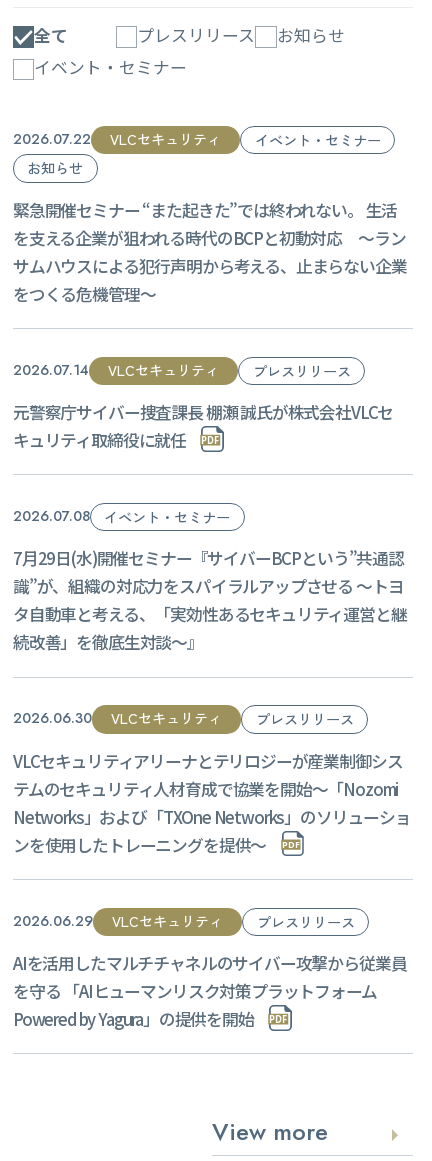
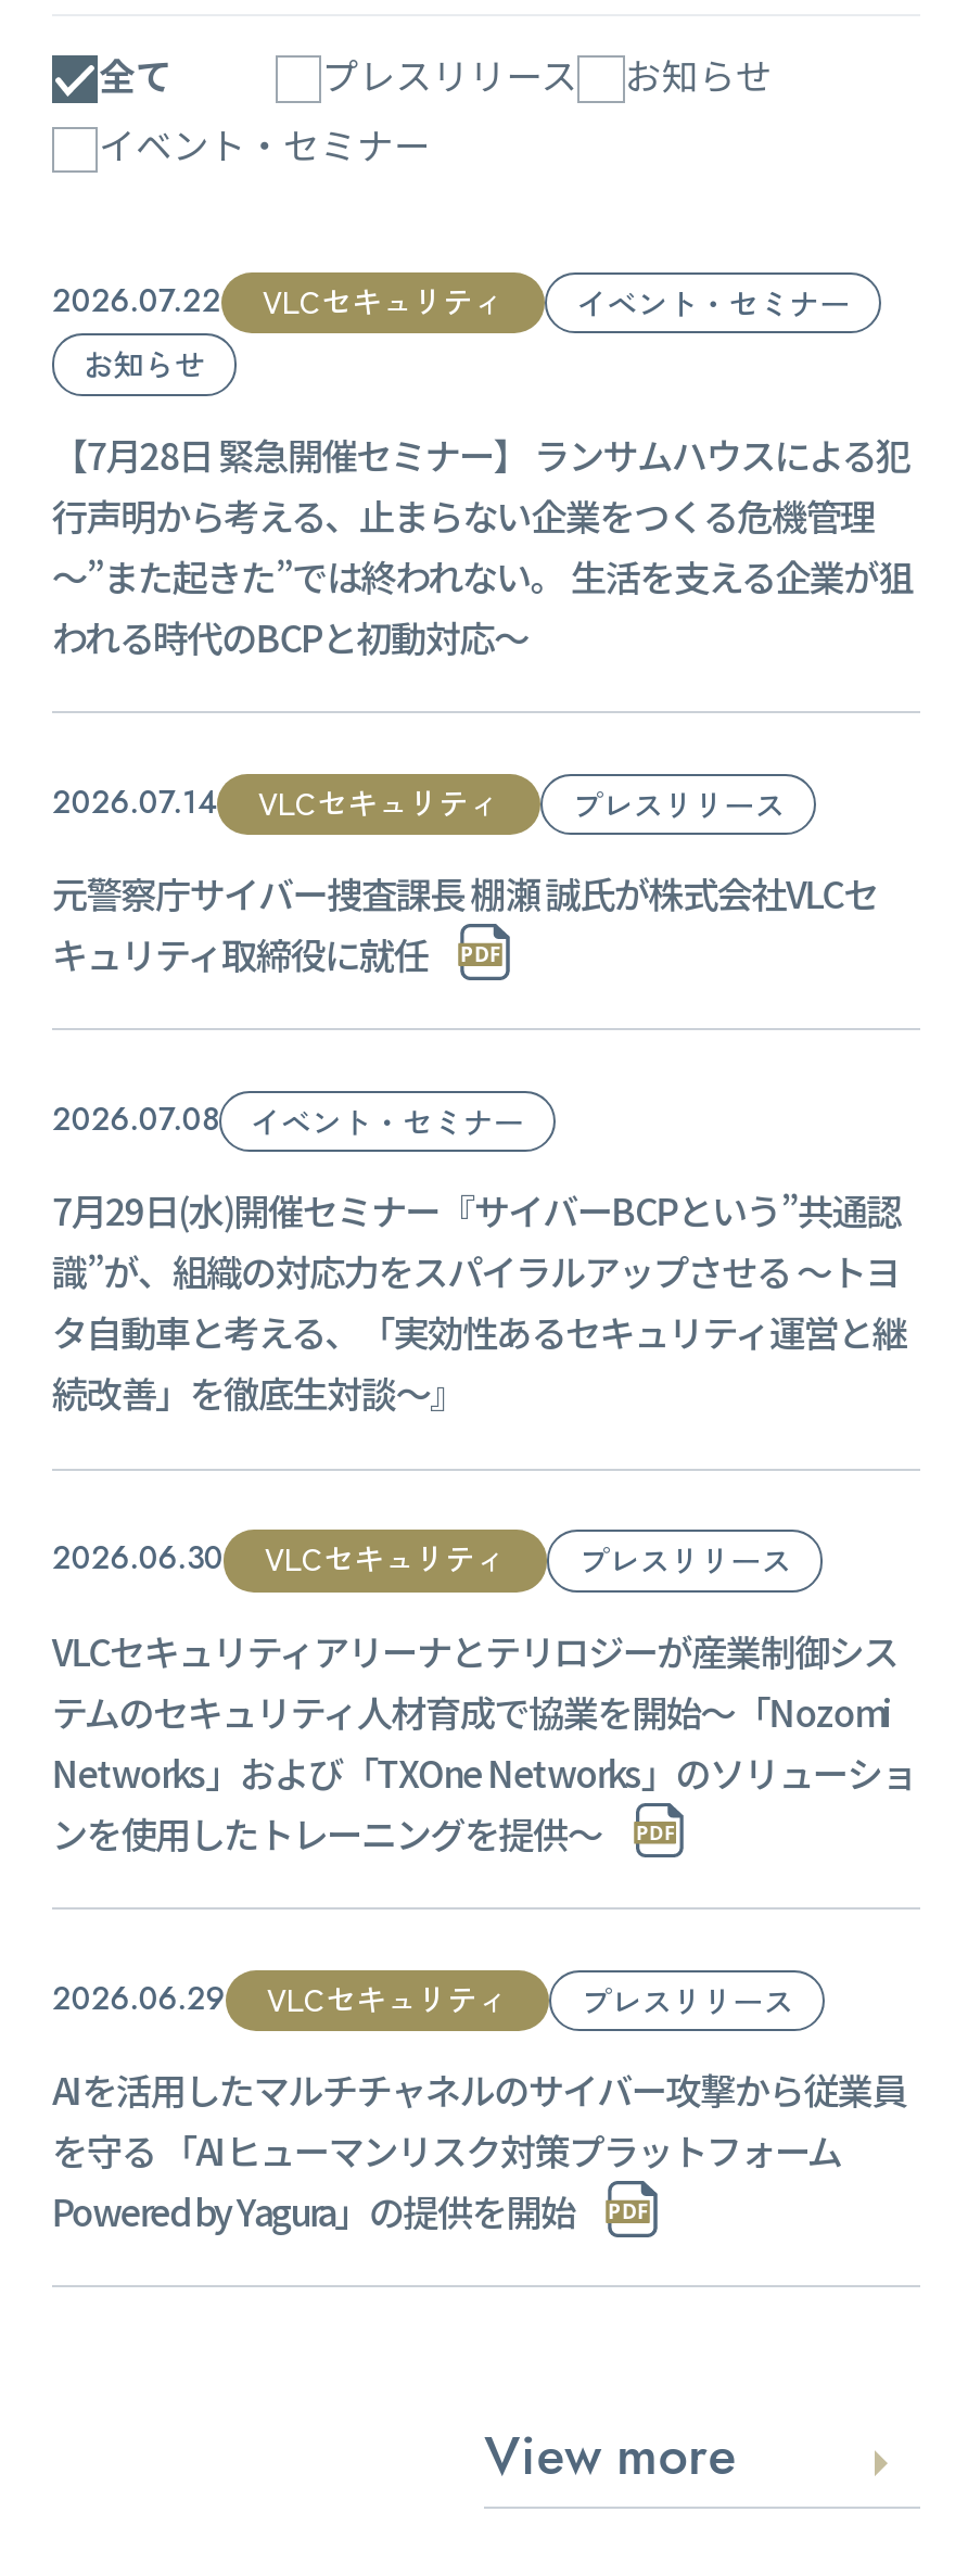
[13,198,407,306] 緊急開催セミナー “また起きた”では終われない。 生活 | を支える企業が狙われる時代のBCPと初動対応 ～ラン | サムハウスによる犯行声明から考える、止まらない企業 | をつくる危機管理～ -> [52,428,912,663] 【7月28日 緊急開催セミナー】 ランサムハウスによる犯 | 行声明から考える、止まらない企業をつくる危機管理 | ～”また起きた”では終われない。 生活を支える企業が狙 | われる時代のBCPと初動対応～

